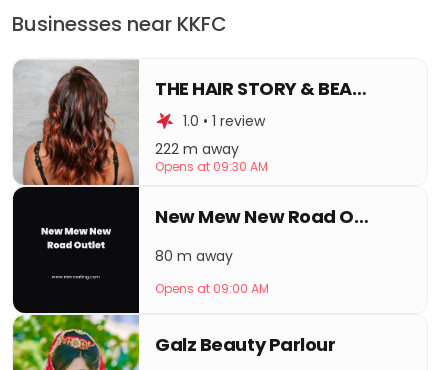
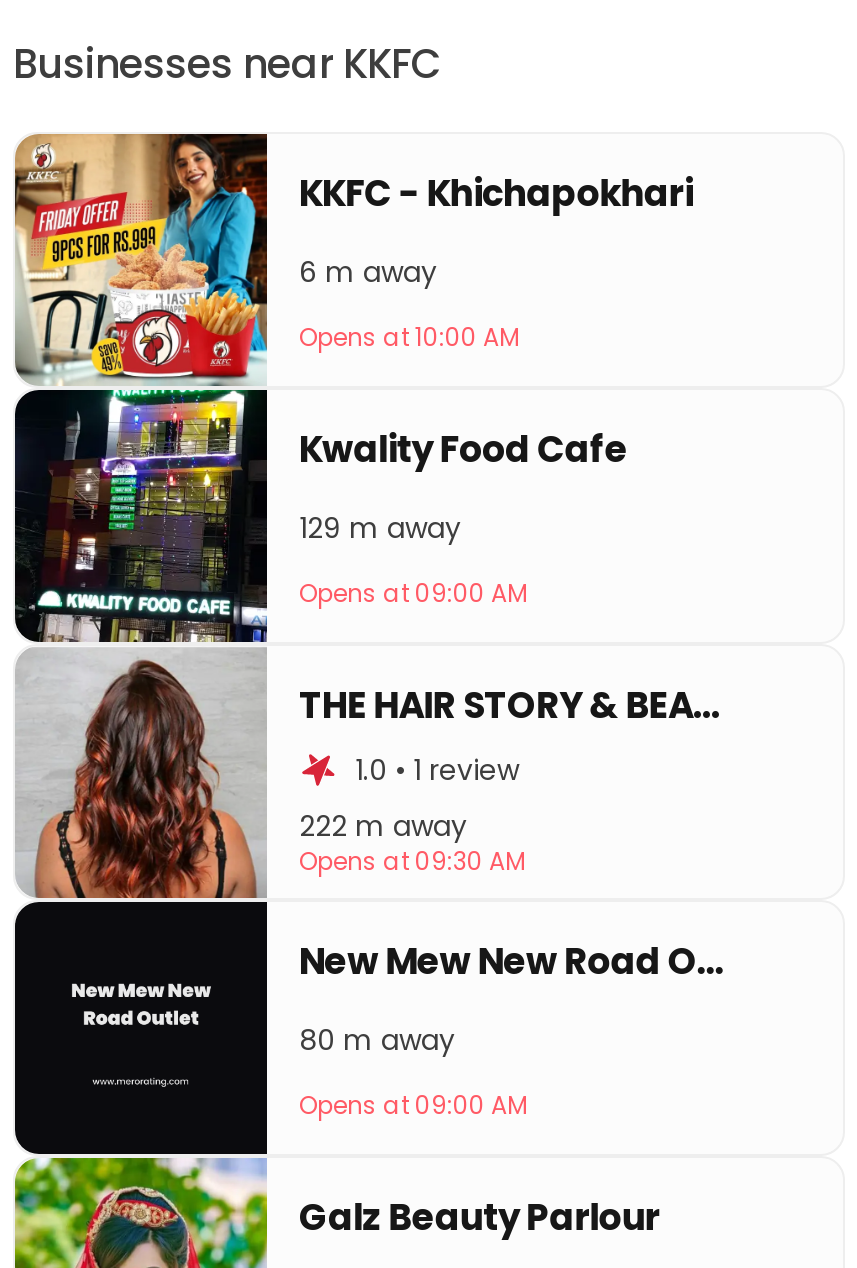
none -> [13,132,693,644] [image] | KKFC - Khichapokhari | 6 m away | Opens at 10:00 AM | Kwality Food Cafe | 129 m away | Opens at 09:00 AM

